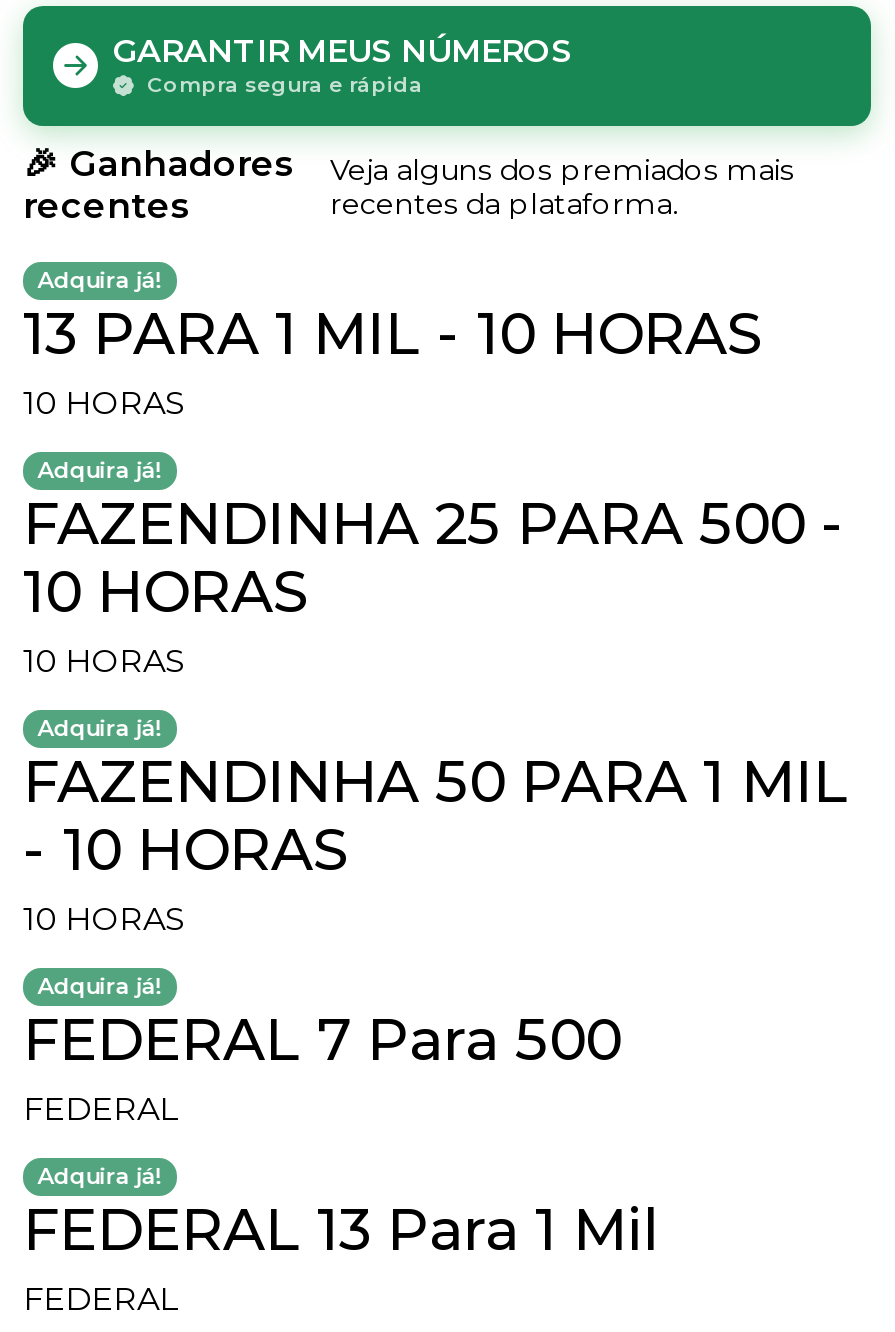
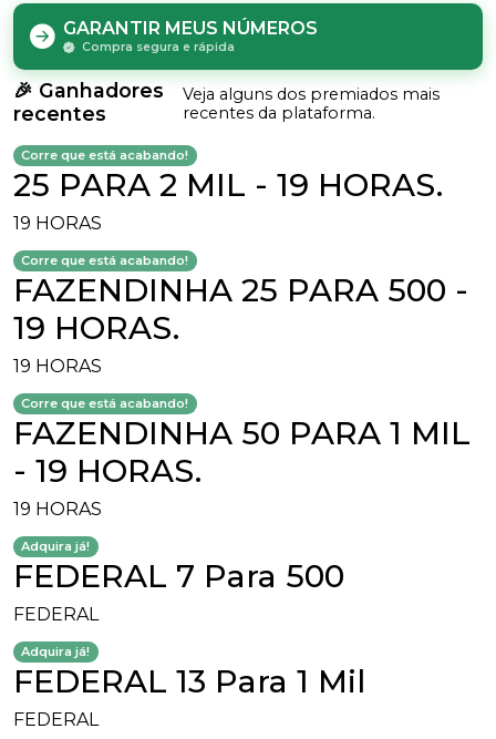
[23,266,763,422] Adquira já! | 13 PARA 1 MIL - 10 HORAS | 10 HORAS -> [13,147,443,234] Corre que está acabando! | 25 PARA 2 MIL - 19 HORAS. | 19 HORAS
[38,456,162,484] Adquira já! -> [21,253,189,268] Corre que está acabando!
[23,556,309,680] 10 HORAS | 10 HORAS -> [13,308,179,376] 19 HORAS. | 19 HORAS
[38,714,162,742] Adquira já! -> [21,395,189,411] Corre que está acabando!
[23,813,349,937] - 10 HORAS | 10 HORAS -> [13,451,201,519] - 19 HORAS. | 19 HORAS

